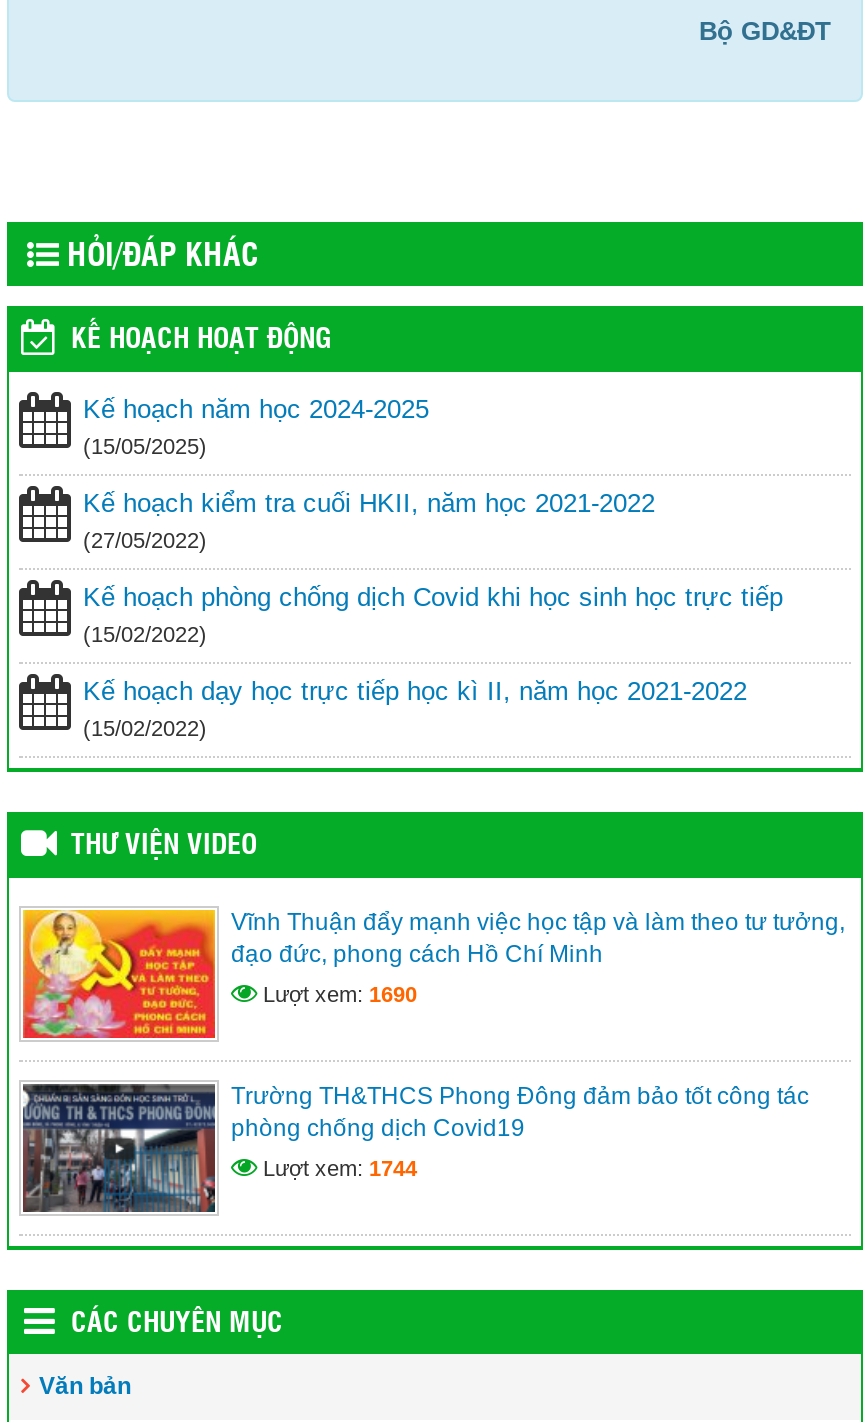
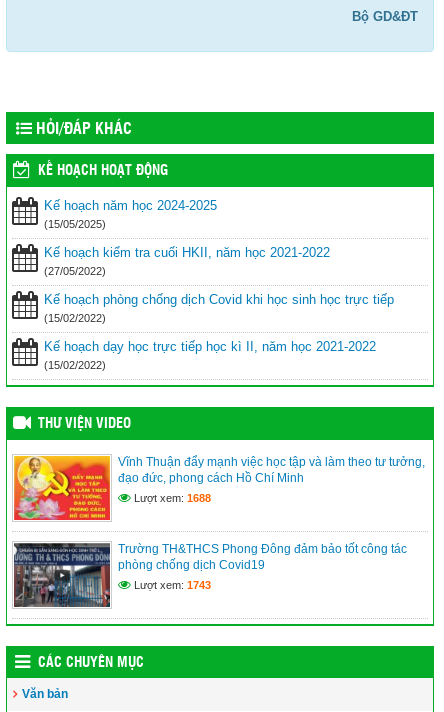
[257,982,417,1006] Lượt xem: 1690 -> [131,492,211,504] Lượt xem: 1688
[257,1156,417,1180] Lượt xem: 1744 -> [131,579,211,591] Lượt xem: 1743

